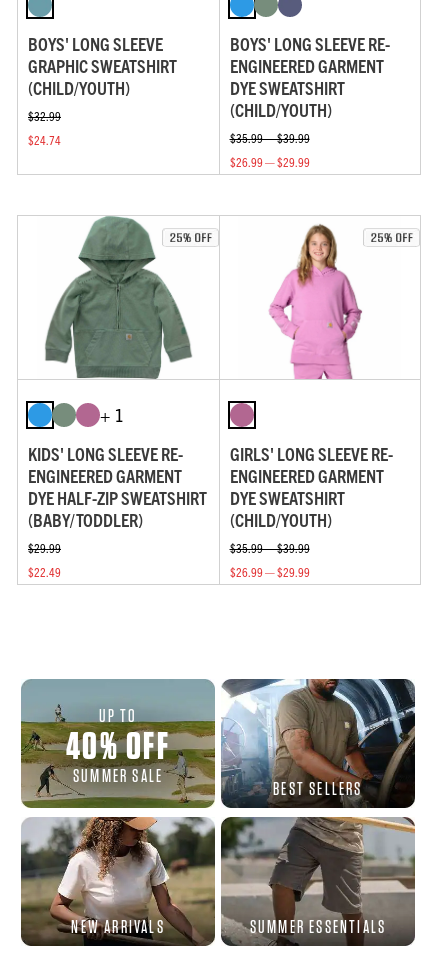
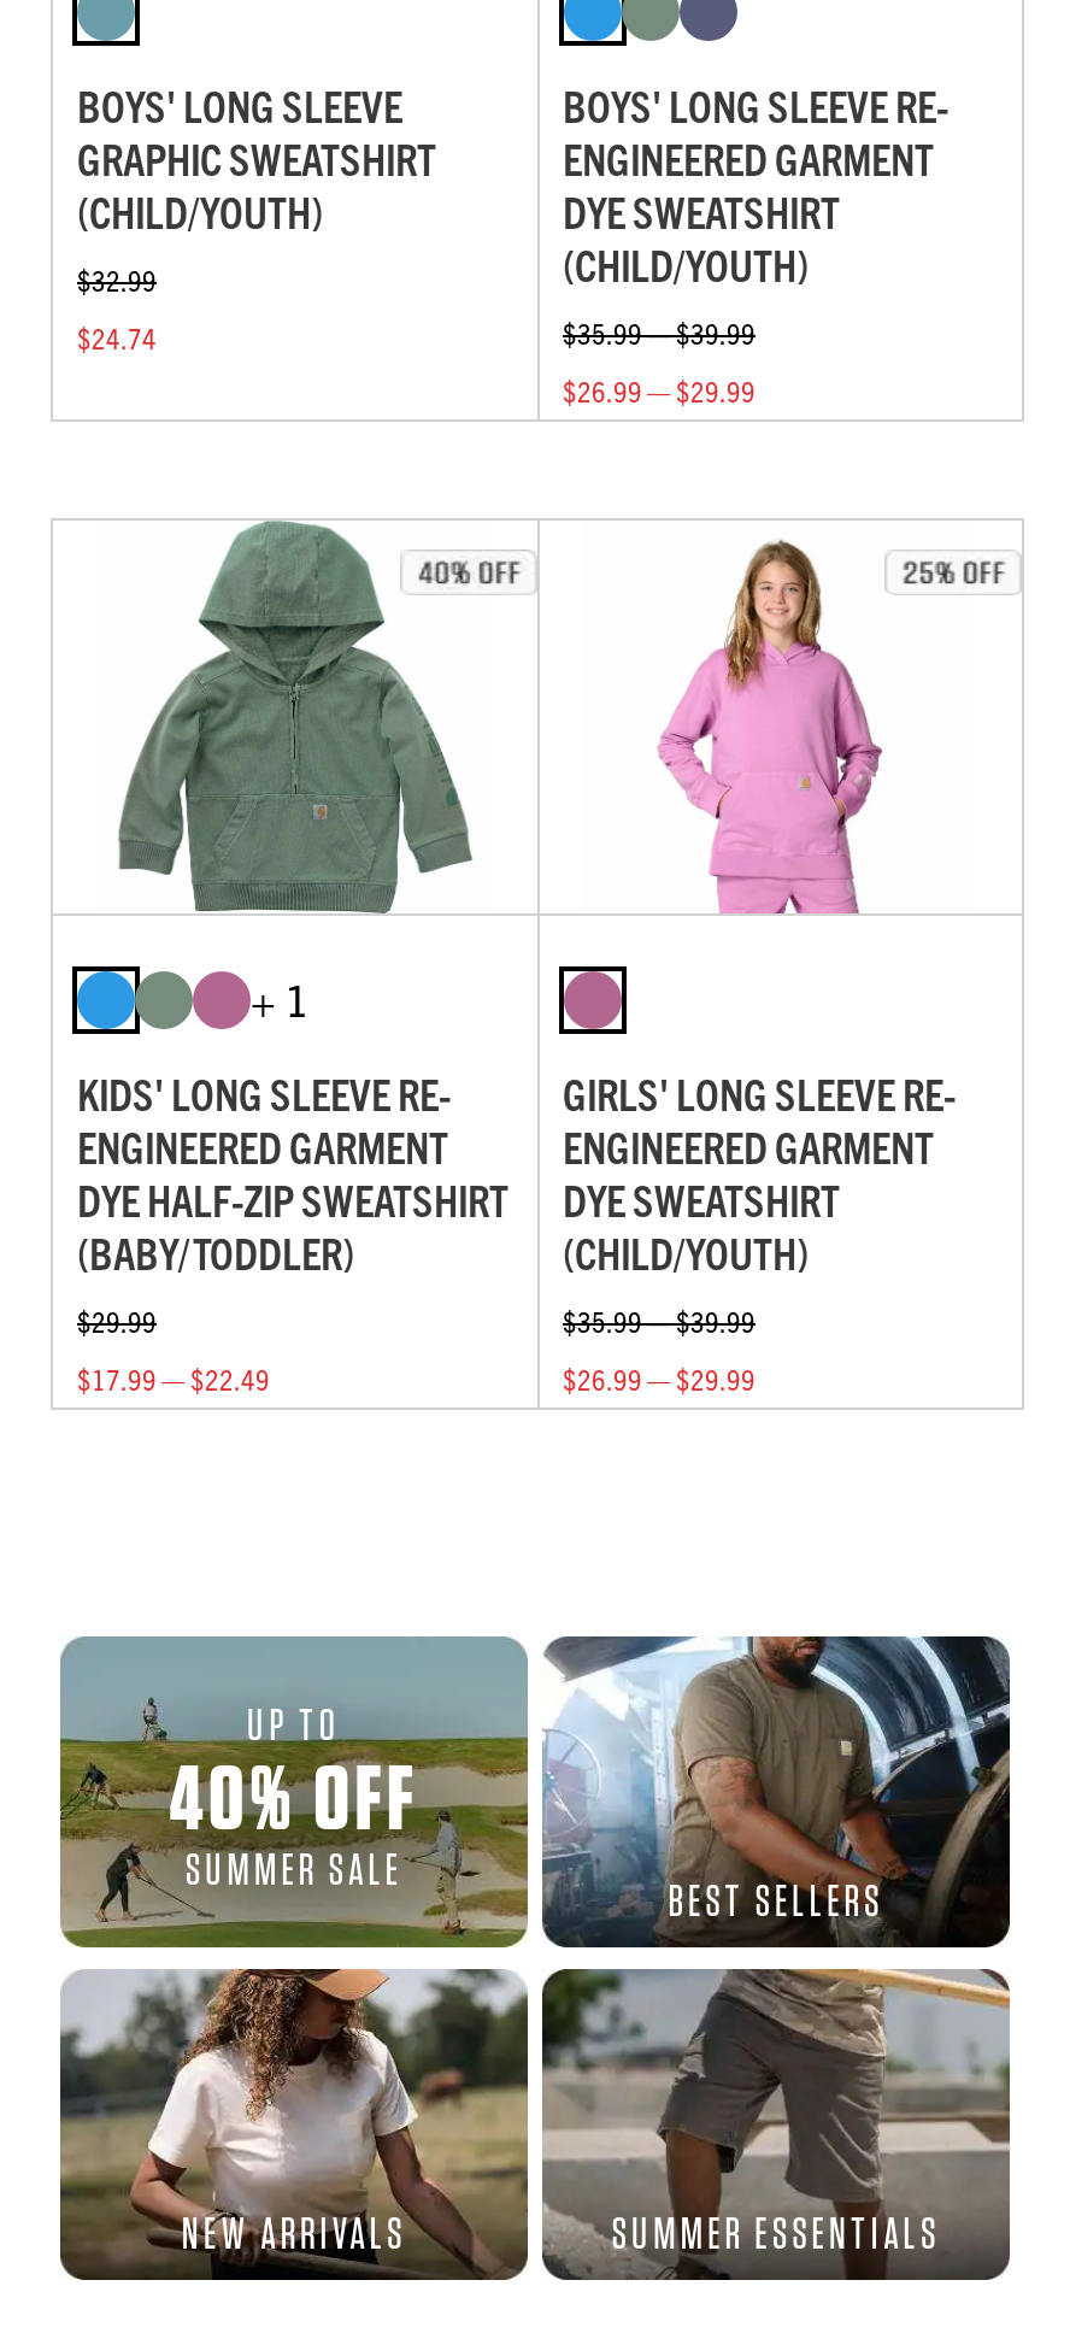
[28,564,61,579] $22.49 -> [77,1359,270,1395] $17.99 — $22.49

